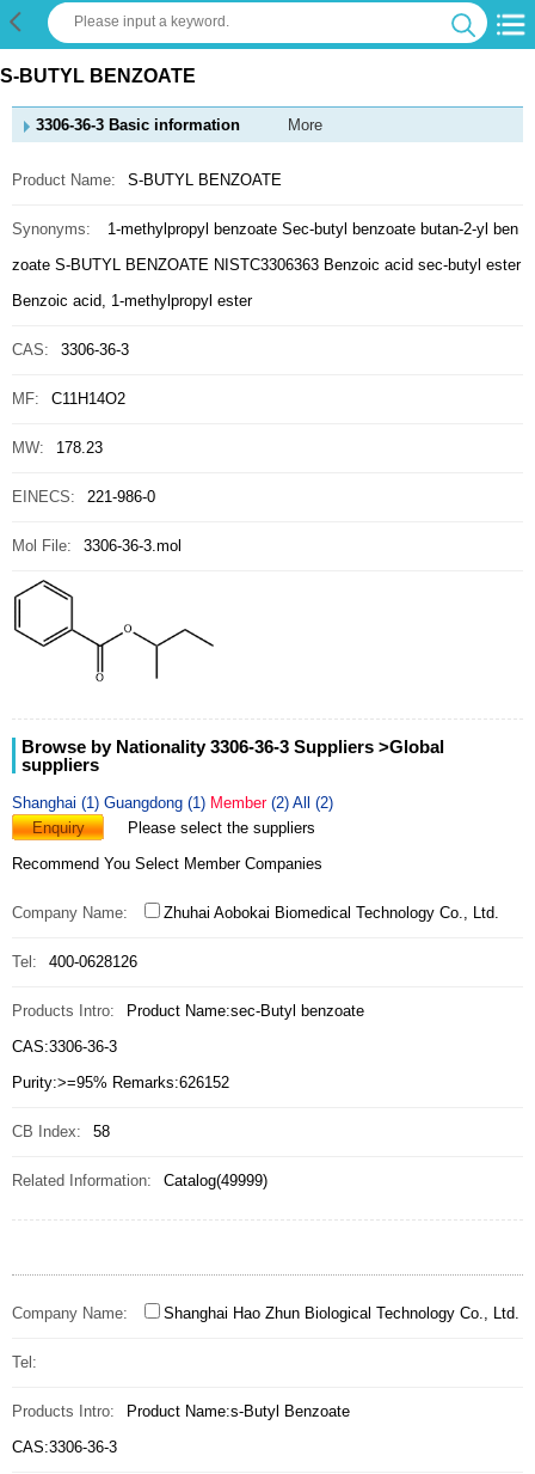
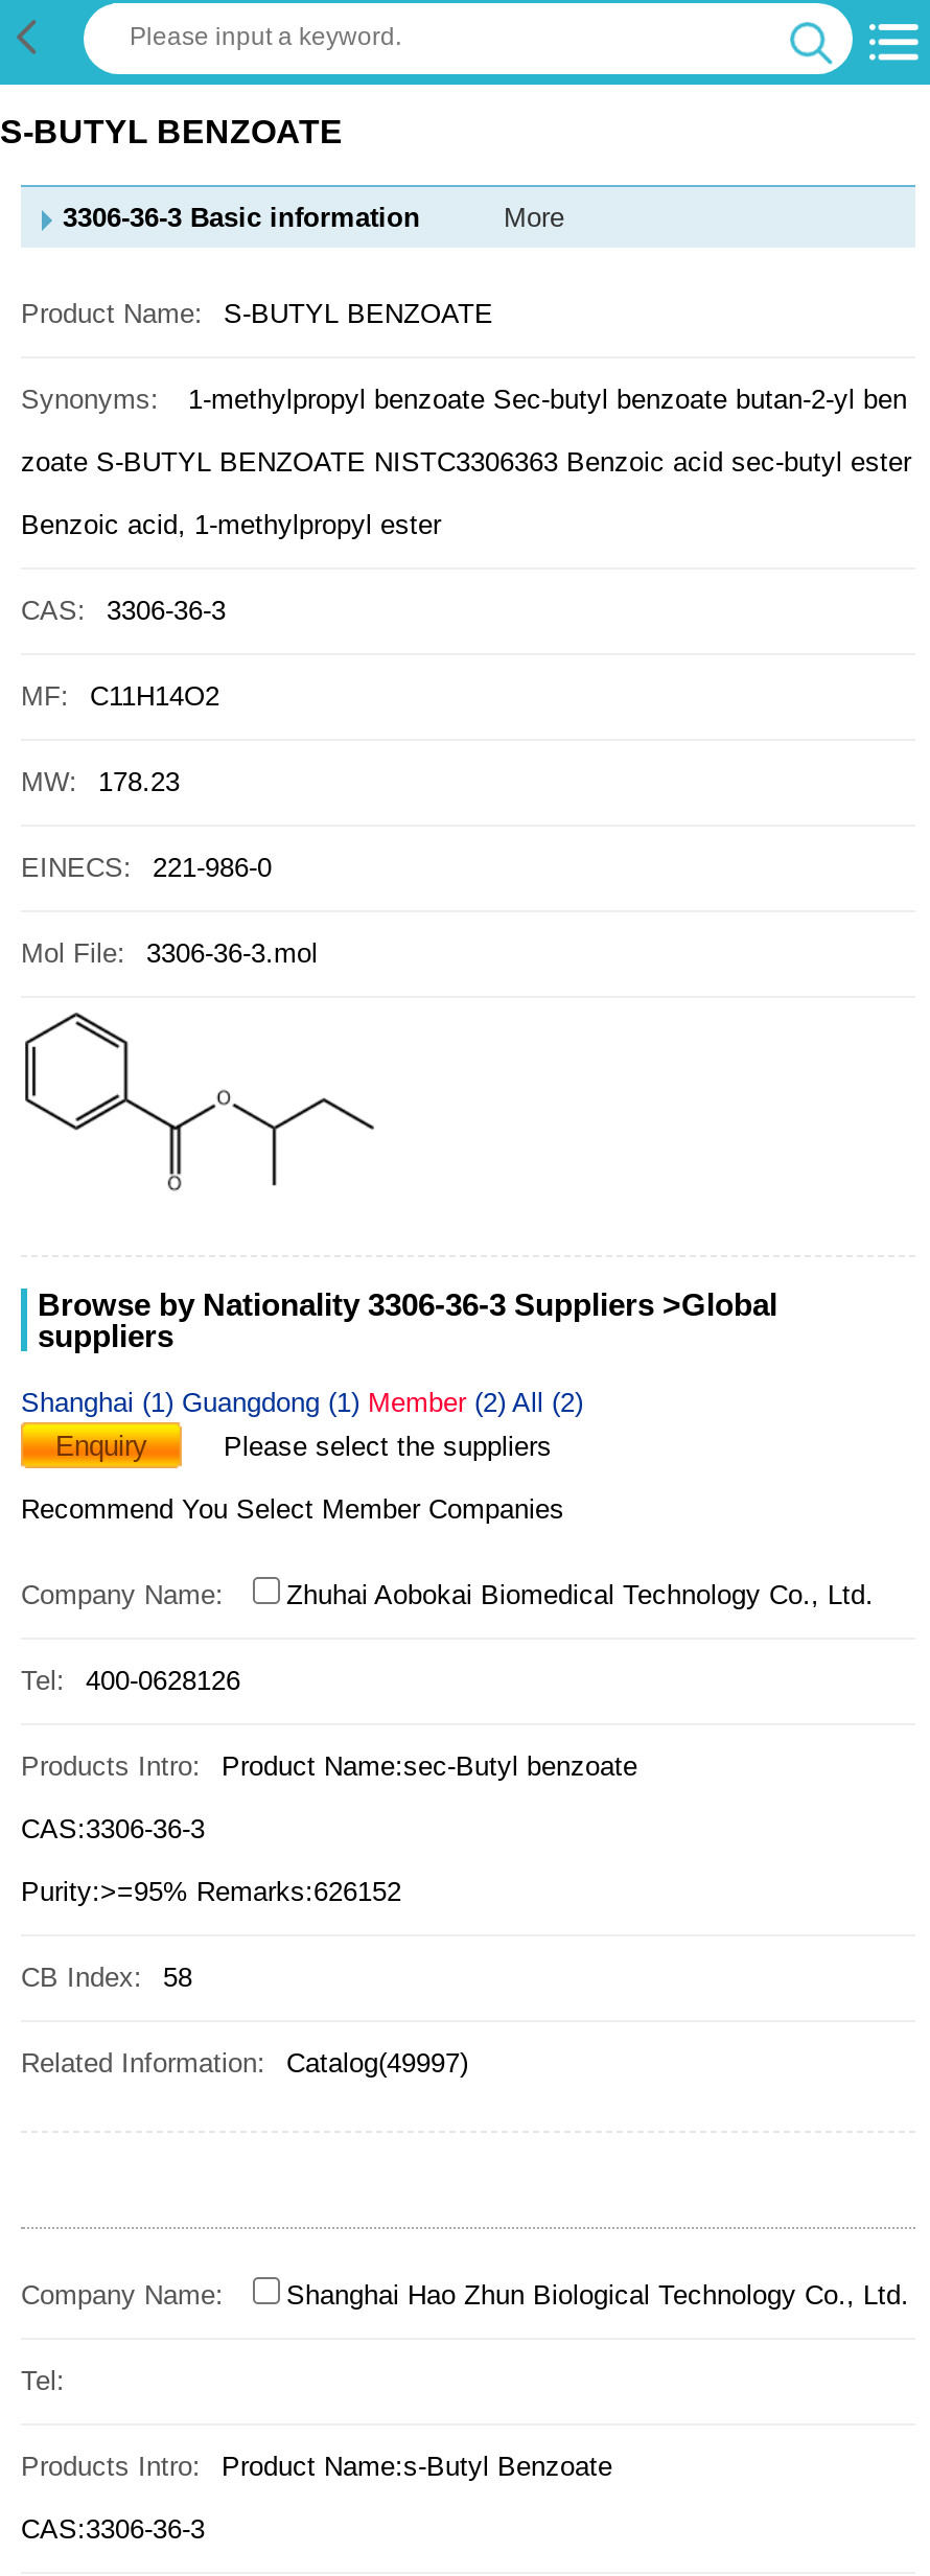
[12,1172,267,1190] Related Information: Catalog(49999) -> [21,2048,468,2079] Related Information: Catalog(49997)

